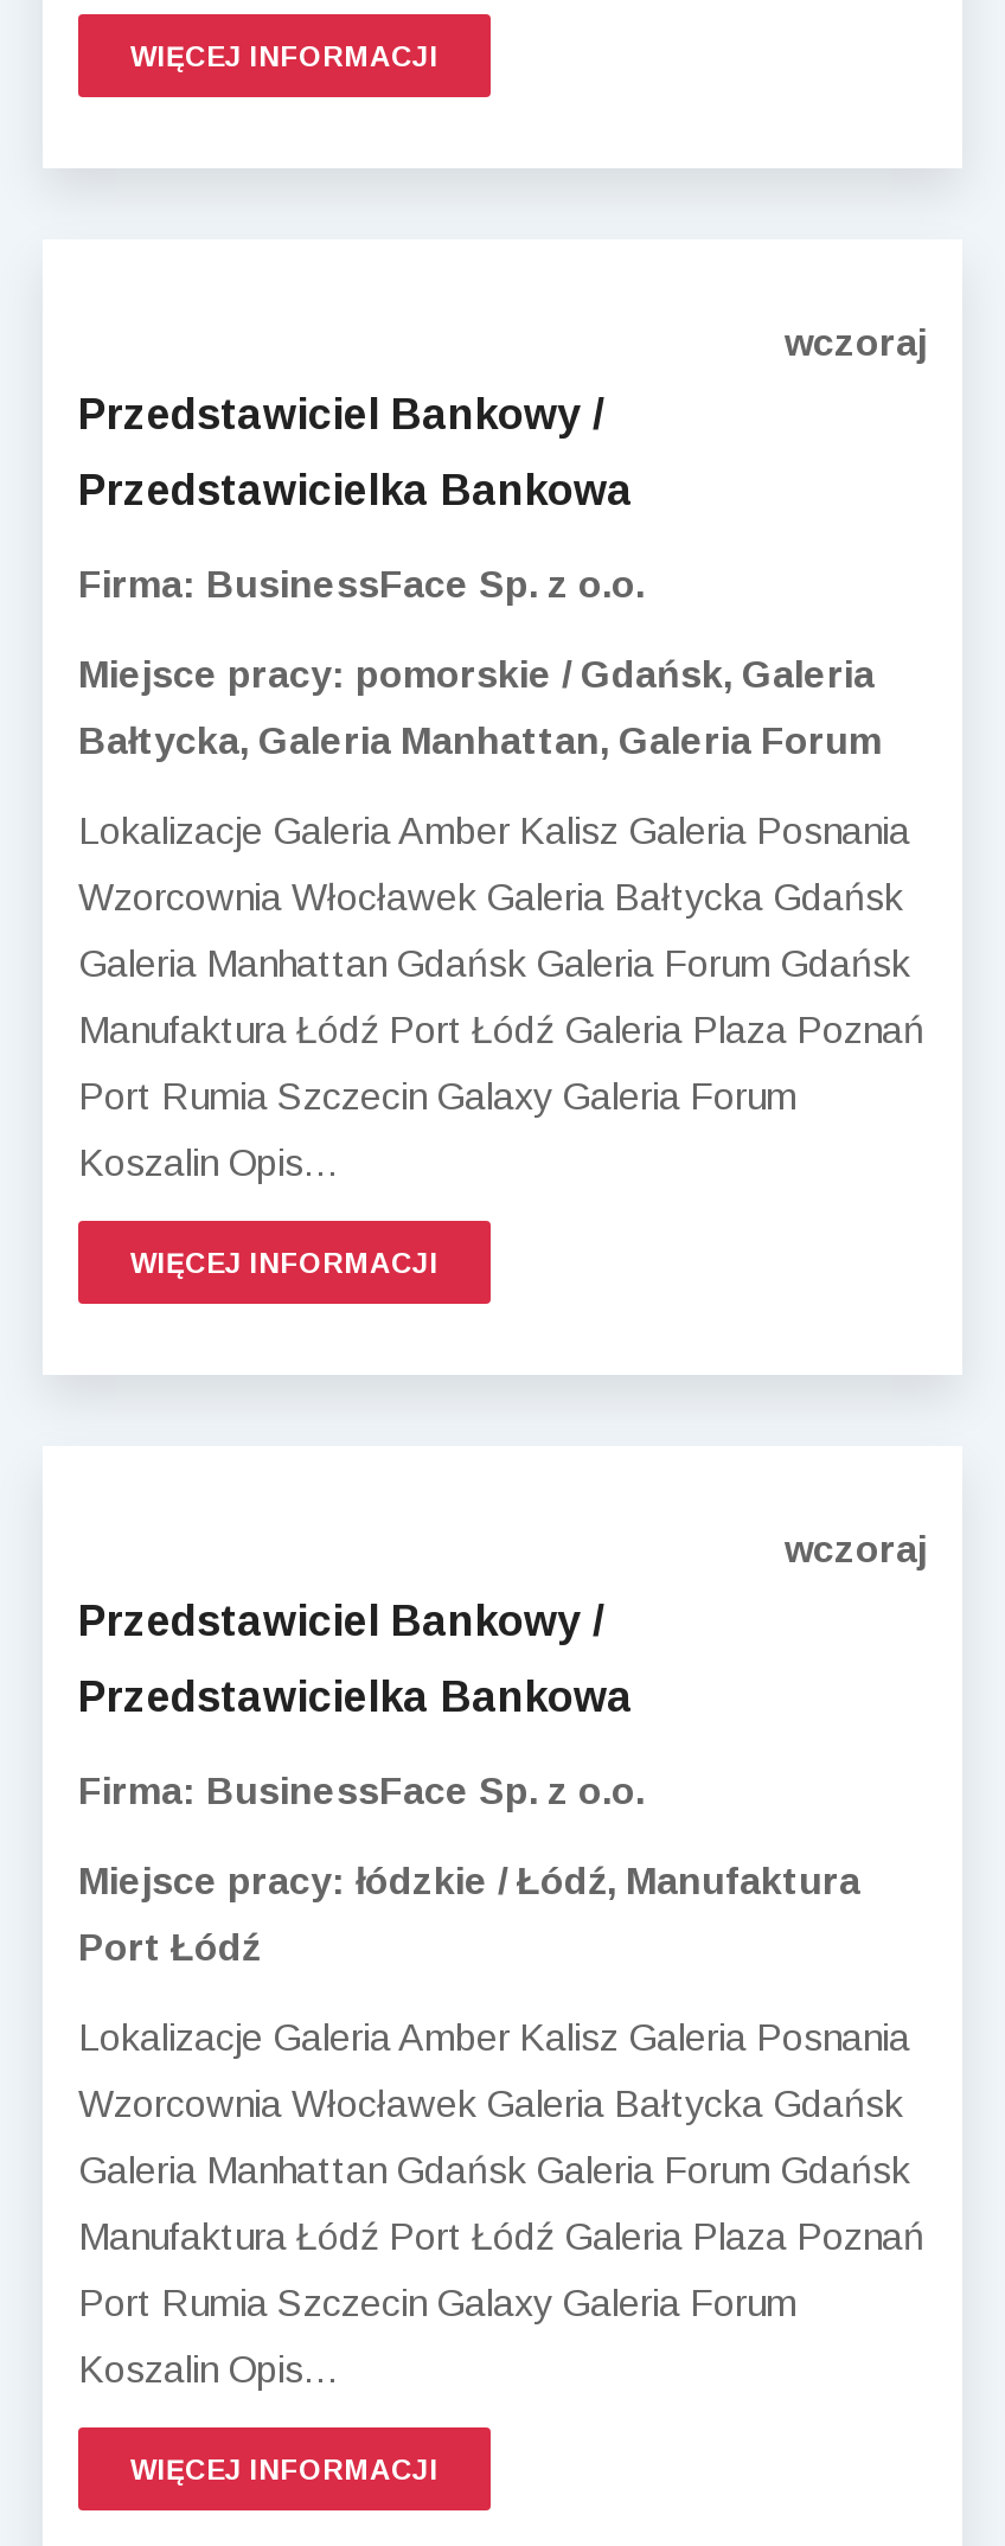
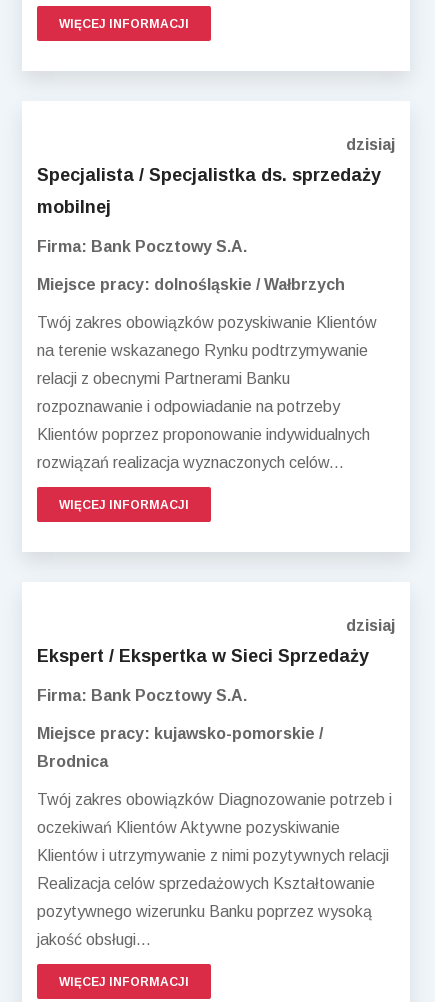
[78,323,927,1183] wczoraj | Przedstawiciel Bankowy / | Przedstawicielka Bankowa | Firma: BusinessFace Sp. z o.o. | Miejsce pracy: pomorskie / Gdańsk, Galeria | Bałtycka, Galeria Manhattan, Galeria Forum | Lokalizacje Galeria Amber Kalisz Galeria Posnania | Wzorcownia Włocławek Galeria Bałtycka Gdańsk | Galeria Manhattan Gdańsk Galeria Forum Gdańsk | Manufaktura Łódź Port Łódź Galeria Plaza Poznań | Port Rumia Szczecin Galaxy Galeria Forum | Koszalin Opis... -> [37,136,395,471] dzisiaj | Specjalista / Specjalistka ds. sprzedaży | mobilnej | Firma: Bank Pocztowy S.A. | Miejsce pracy: dolnośląskie / Wałbrzych | Twój zakres obowiązków pozyskiwanie Klientów | na terenie wskazanego Rynku podtrzymywanie | relacji z obecnymi Partnerami Banku | rozpoznawanie i odpowiadanie na potrzeby | Klientów poprzez proponowanie indywidualnych | rozwiązań realizacja wyznaczonych celów...
[78,1529,927,2390] wczoraj | Przedstawiciel Bankowy / | Przedstawicielka Bankowa | Firma: BusinessFace Sp. z o.o. | Miejsce pracy: łódzkie / Łódź, Manufaktura | Port Łódź | Lokalizacje Galeria Amber Kalisz Galeria Posnania | Wzorcownia Włocławek Galeria Bałtycka Gdańsk | Galeria Manhattan Gdańsk Galeria Forum Gdańsk | Manufaktura Łódź Port Łódź Galeria Plaza Poznań | Port Rumia Szczecin Galaxy Galeria Forum | Koszalin Opis... -> [37,617,395,948] dzisiaj | Ekspert / Ekspertka w Sieci Sprzedaży | Firma: Bank Pocztowy S.A. | Miejsce pracy: kujawsko-pomorskie / | Brodnica | Twój zakres obowiązków Diagnozowanie potrzeb i | oczekiwań Klientów Aktywne pozyskiwanie | Klientów i utrzymywanie z nimi pozytywnych relacji | Realizacja celów sprzedażowych Kształtowanie | pozytywnego wizerunku Banku poprzez wysoką | jakość obsługi...

